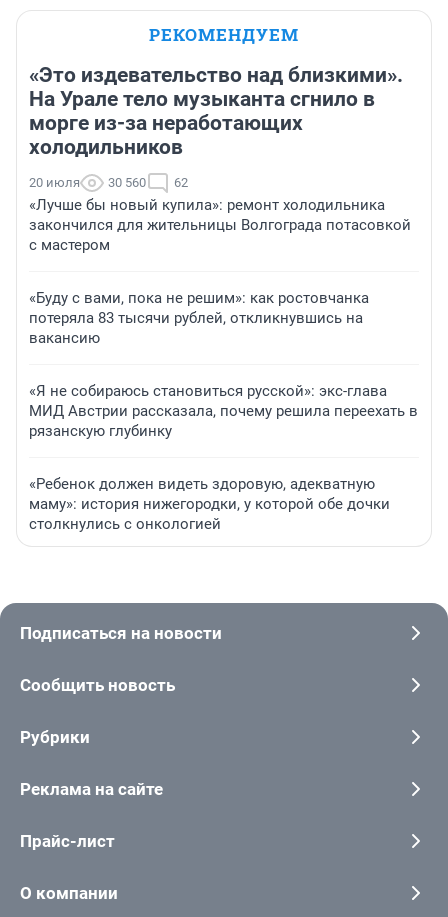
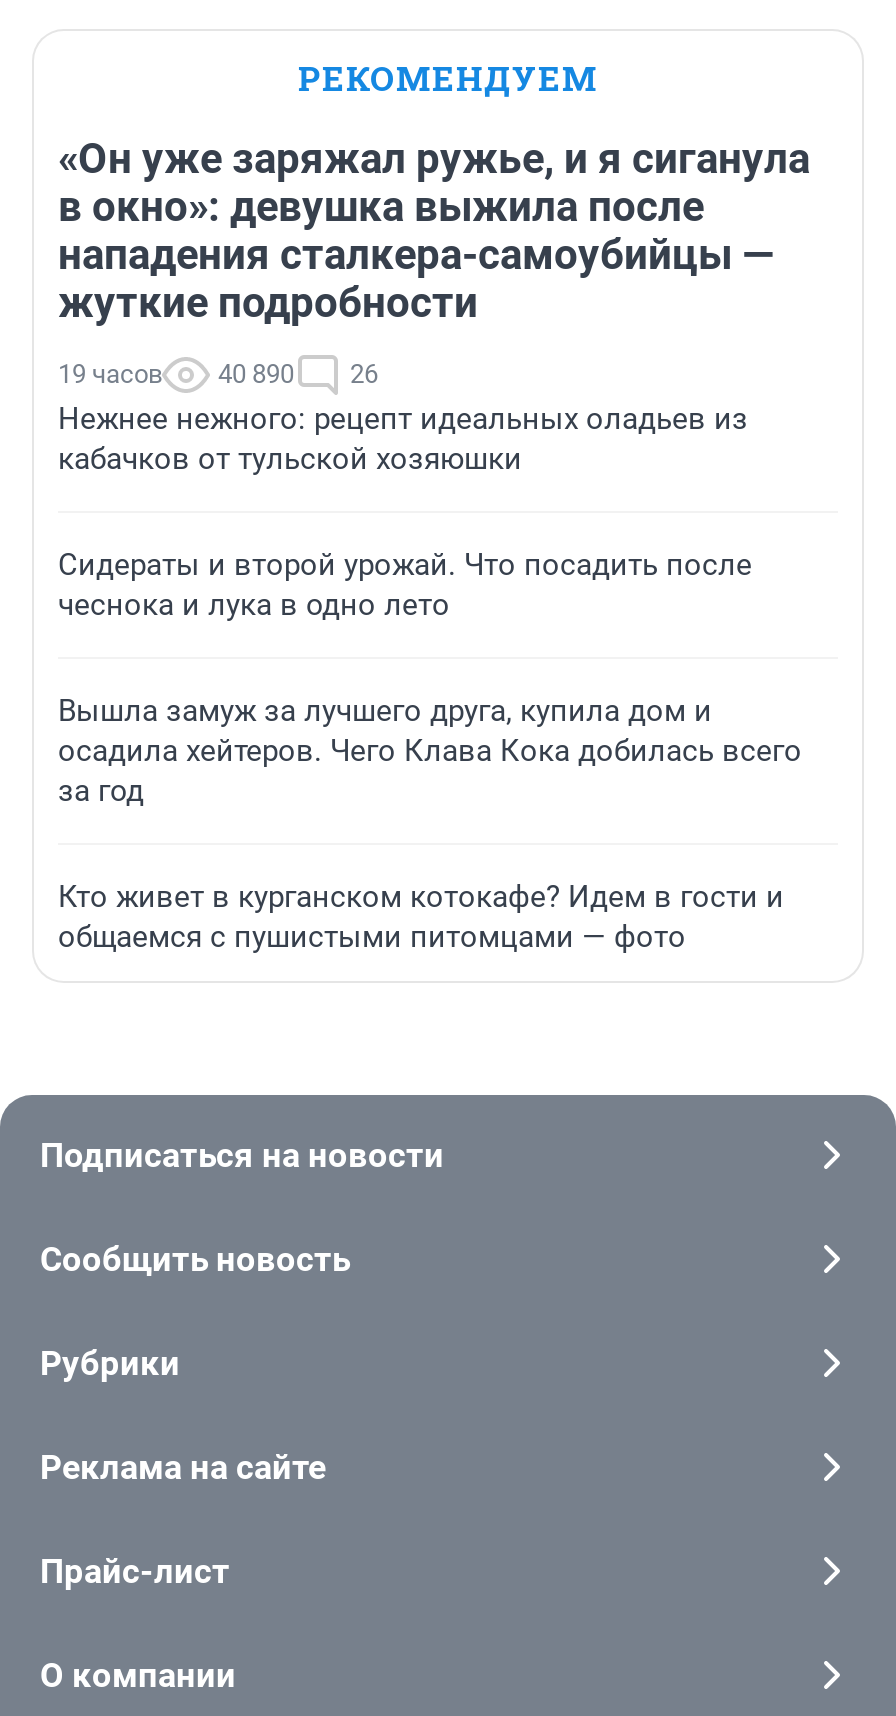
[29,63,403,159] «Это издевательство над близкими». | На Урале тело музыканта сгнило в | морге из-за неработающих | холодильников -> [58,135,810,327] «Он уже заряжал ружье, и я сиганула | в окно»: девушка выжила после | нападения сталкера-самоубийцы — | жуткие подробности
[29,175,411,254] 20 июля | 30 560 | 62 | «Лучше бы новый купила»: ремонт холодильника | закончился для жительницы Волгограда потасовкой | с мастером -> [58,359,748,477] 19 часов | 40 890 | 26 | Нежнее нежного: рецепт идеальных оладьев из | кабачков от тульской хозяюшки
[29,289,369,347] «Буду с вами, пока не решим»: как ростовчанка | потеряла 83 тысячи рублей, откликнувшись на | вакансию -> [58,547,752,623] Сидераты и второй урожай. Что посадить после | чеснока и лука в одно лето
[29,382,418,440] «Я не собираюсь становиться русской»: экс-глава | МИД Австрии рассказала, почему решила переехать в | рязанскую глубинку -> [58,693,802,809] Вышла замуж за лучшего друга, купила дом и | осадила хейтеров. Чего Клава Кока добилась всего | за год
[29,475,390,533] «Ребенок должен видеть здоровую, адекватную | маму»: история нижегородки, у которой обе дочки | столкнулись с онкологией -> [58,879,784,955] Кто живет в курганском котокафе? Идем в гости и | общаемся с пушистыми питомцами — фото

